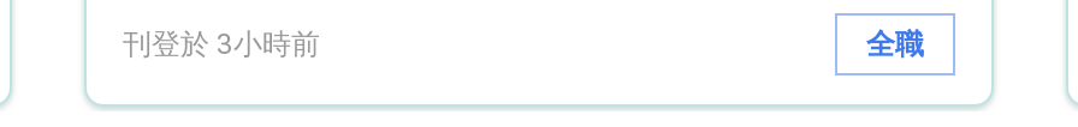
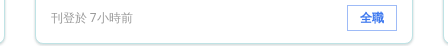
[123,26,320,60] 刊登於 3小時前 -> [51,10,133,24] 刊登於 7小時前

